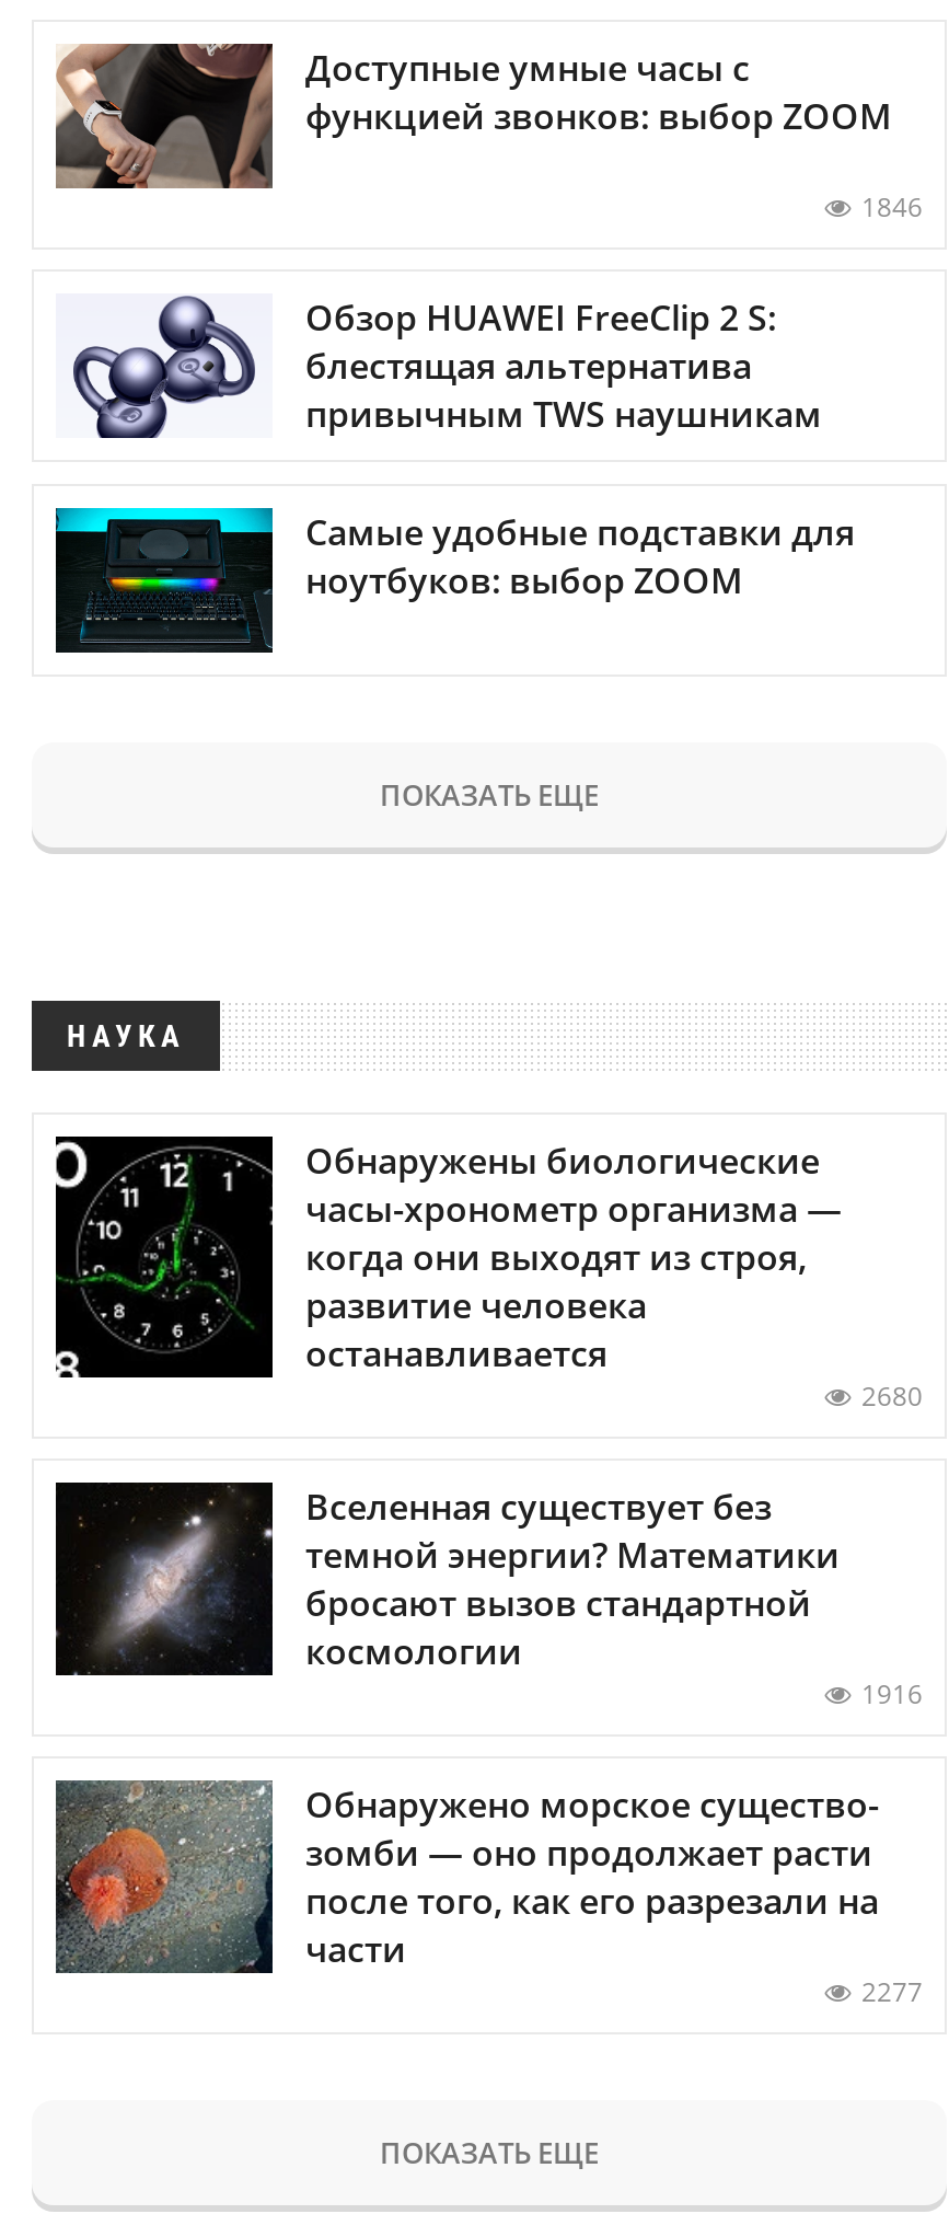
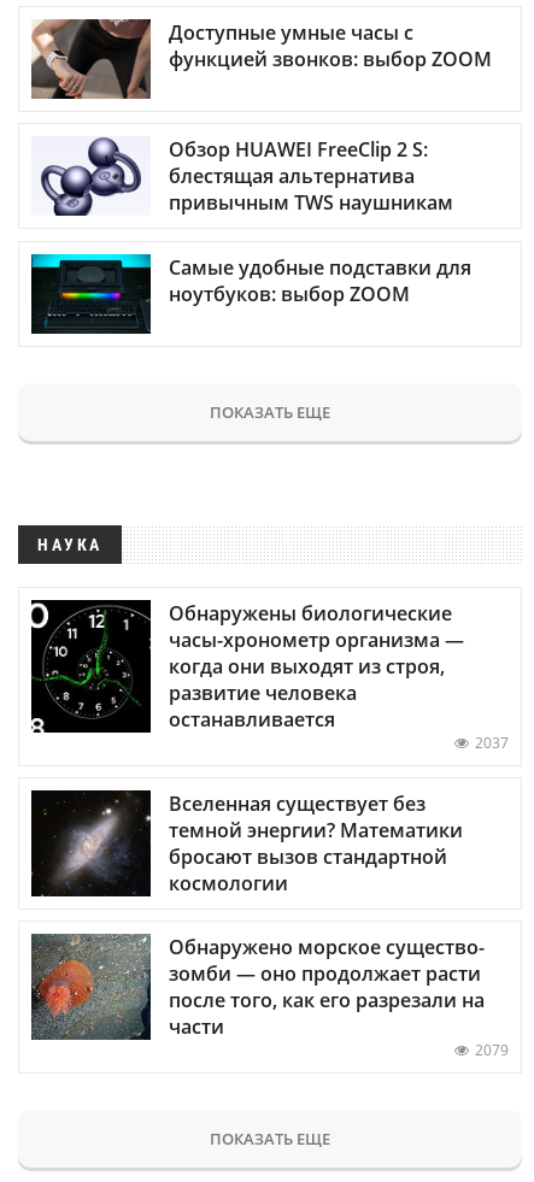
[861,189,923,226] 1846 -> none
[861,1377,923,1414] 2680 -> [475,732,509,753] 2037
[861,1675,923,1712] 1916 -> none
[861,1973,923,2010] 2277 -> [475,1040,509,1060] 2079

